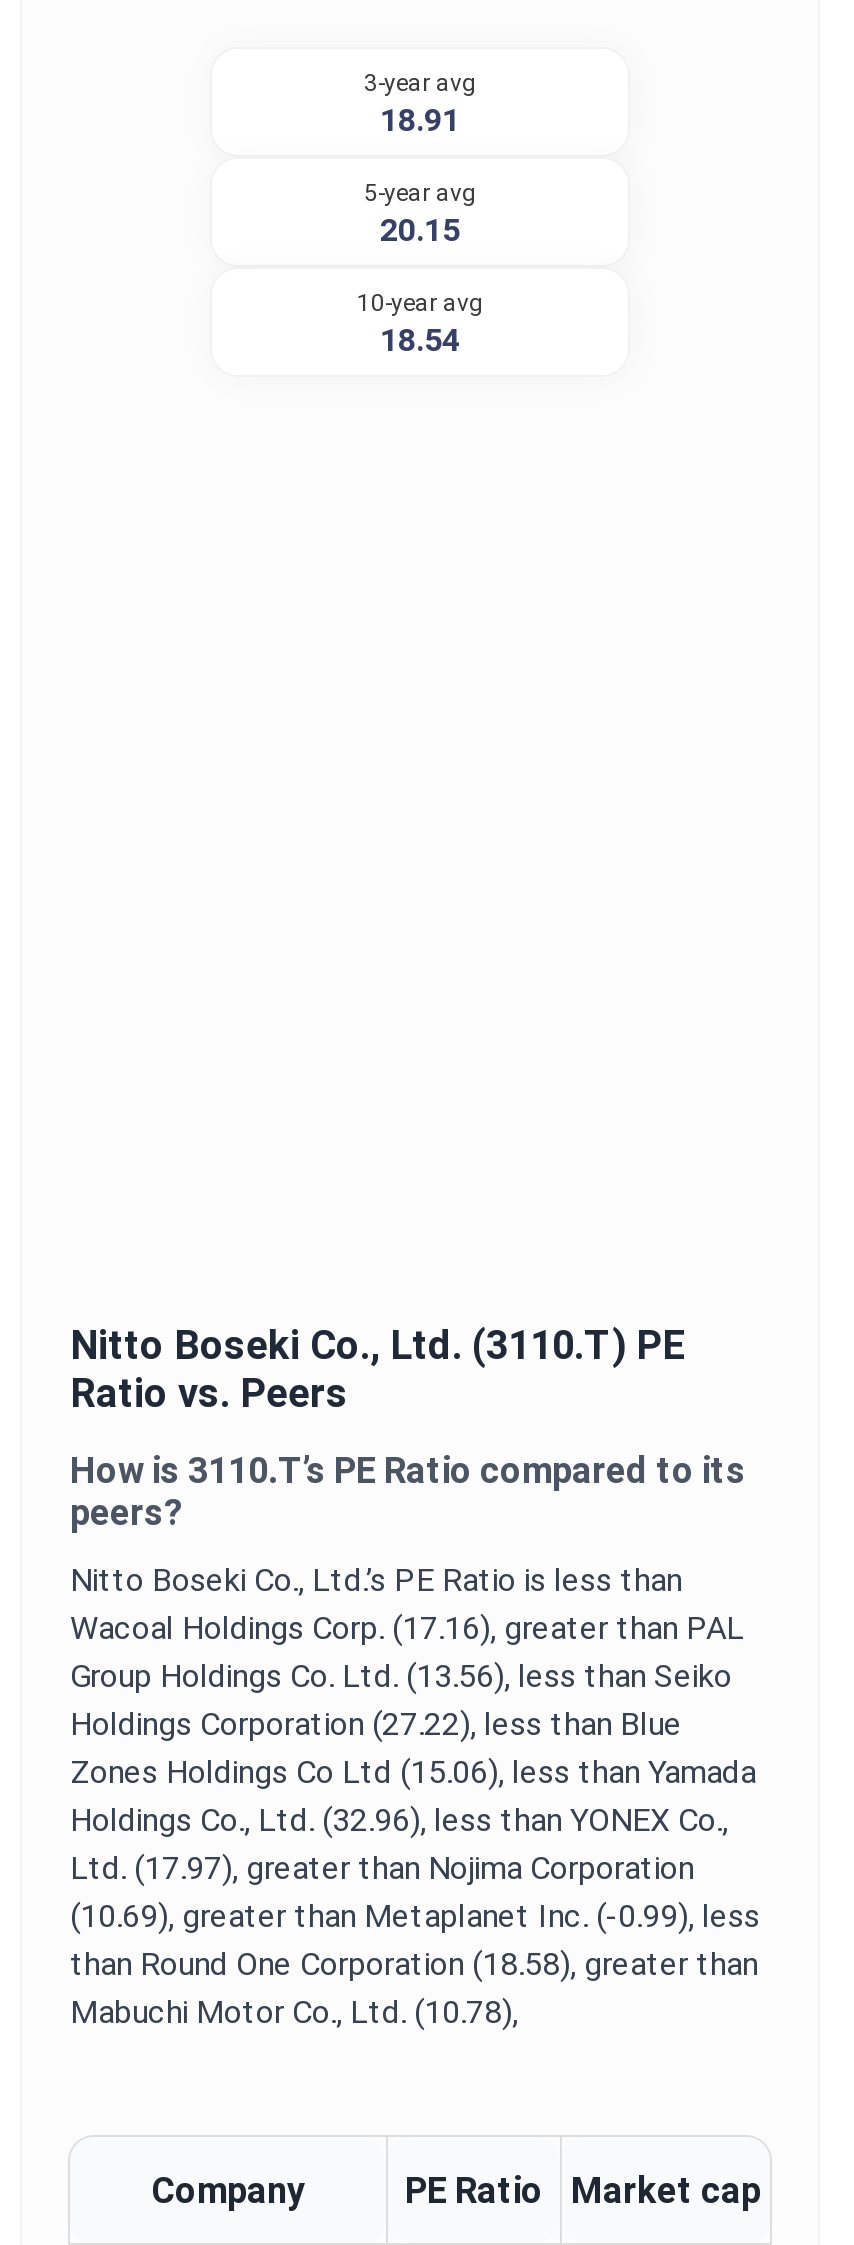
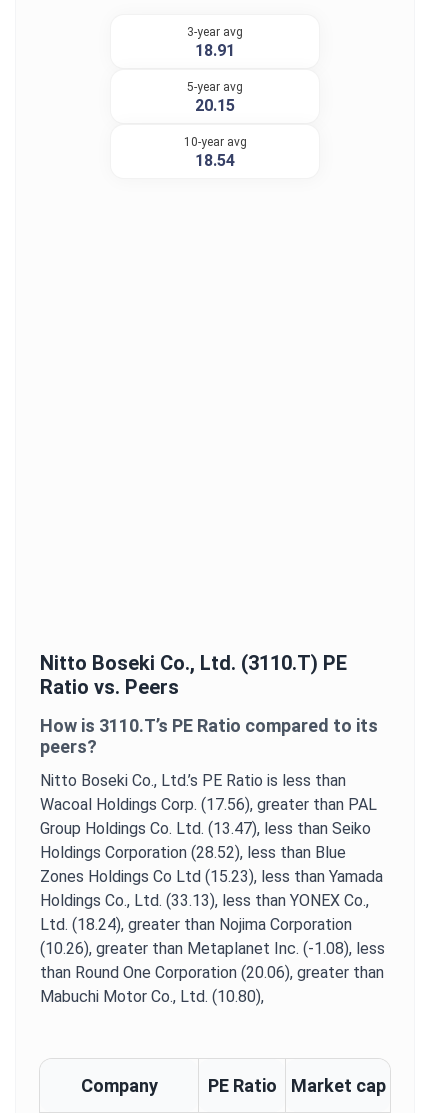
[70,1609,744,1647] Wacoal Holdings Corp. (17.16), greater than PAL -> [40,795,377,814] Wacoal Holdings Corp. (17.56), greater than PAL
[70,1657,732,1695] Group Holdings Co. Ltd. (13.56), less than Seiko -> [40,819,371,838] Group Holdings Co. Ltd. (13.47), less than Seiko
[70,1705,682,1743] Holdings Corporation (27.22), less than Blue -> [40,843,346,862] Holdings Corporation (28.52), less than Blue
[70,1753,756,1791] Zones Holdings Co Ltd (15.06), less than Yamada -> [40,867,383,886] Zones Holdings Co Ltd (15.23), less than Yamada
[70,1801,728,1839] Holdings Co., Ltd. (32.96), less than YONEX Co., -> [40,891,369,910] Holdings Co., Ltd. (33.13), less than YONEX Co.,
[70,1849,694,1887] Ltd. (17.97), greater than Nojima Corporation -> [40,915,352,934] Ltd. (18.24), greater than Nojima Corporation
[70,1897,760,1935] (10.69), greater than Metaplanet Inc. (-0.99), less -> [40,939,385,958] (10.26), greater than Metaplanet Inc. (-1.08), less
[70,1945,758,1983] than Round One Corporation (18.58), greater than -> [40,963,384,982] than Round One Corporation (20.06), greater than
[70,1993,518,2031] Mabuchi Motor Co., Ltd. (10.78), -> [40,987,264,1006] Mabuchi Motor Co., Ltd. (10.80),

